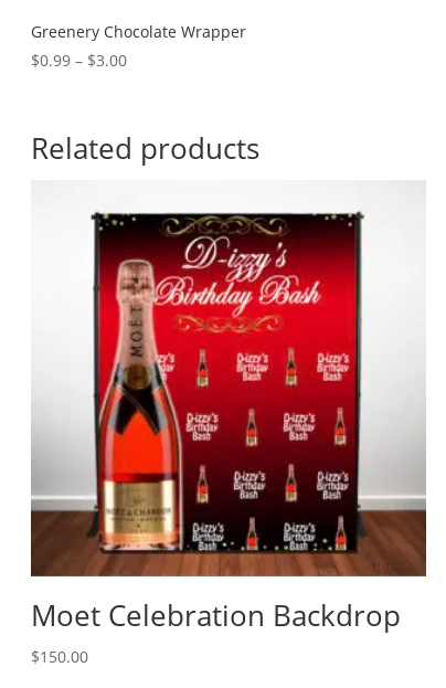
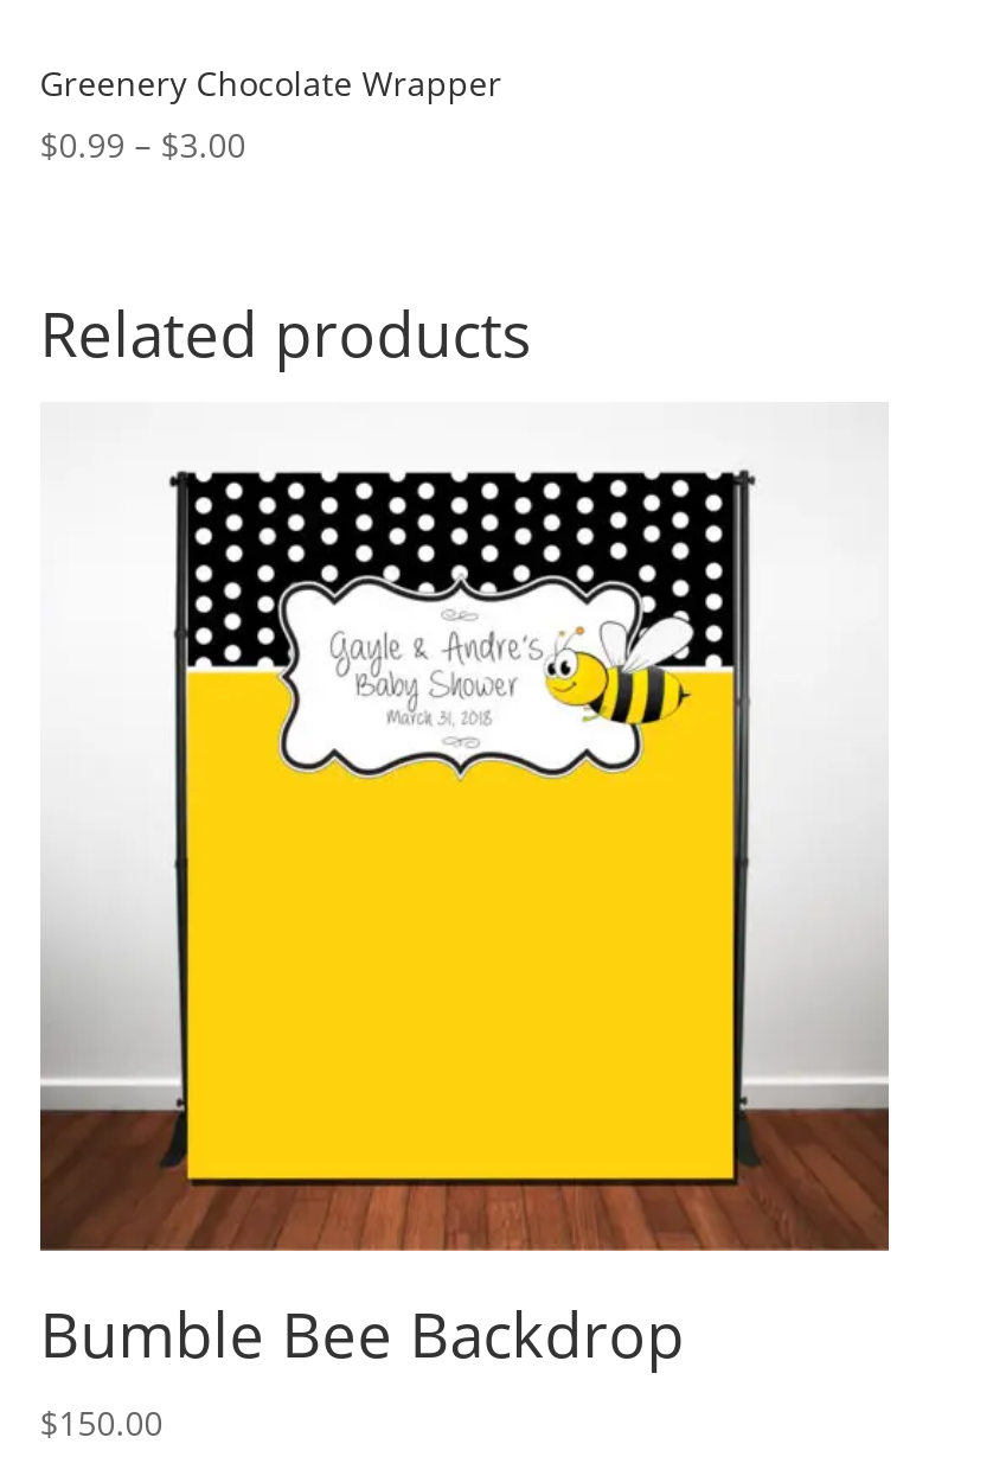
[31,212,401,635] [image] | Moet Celebration Backdrop -> [40,472,742,1377] [image] | Bumble Bee Backdrop

